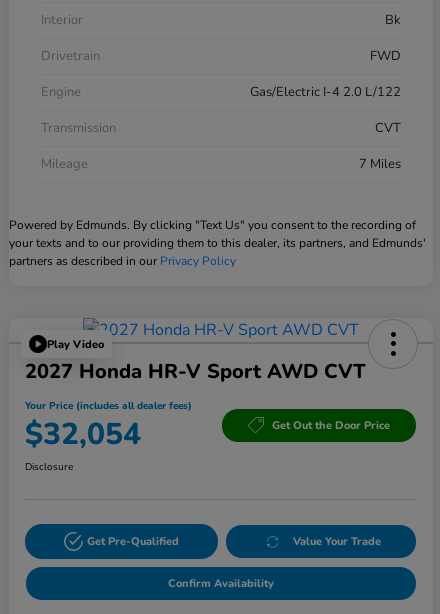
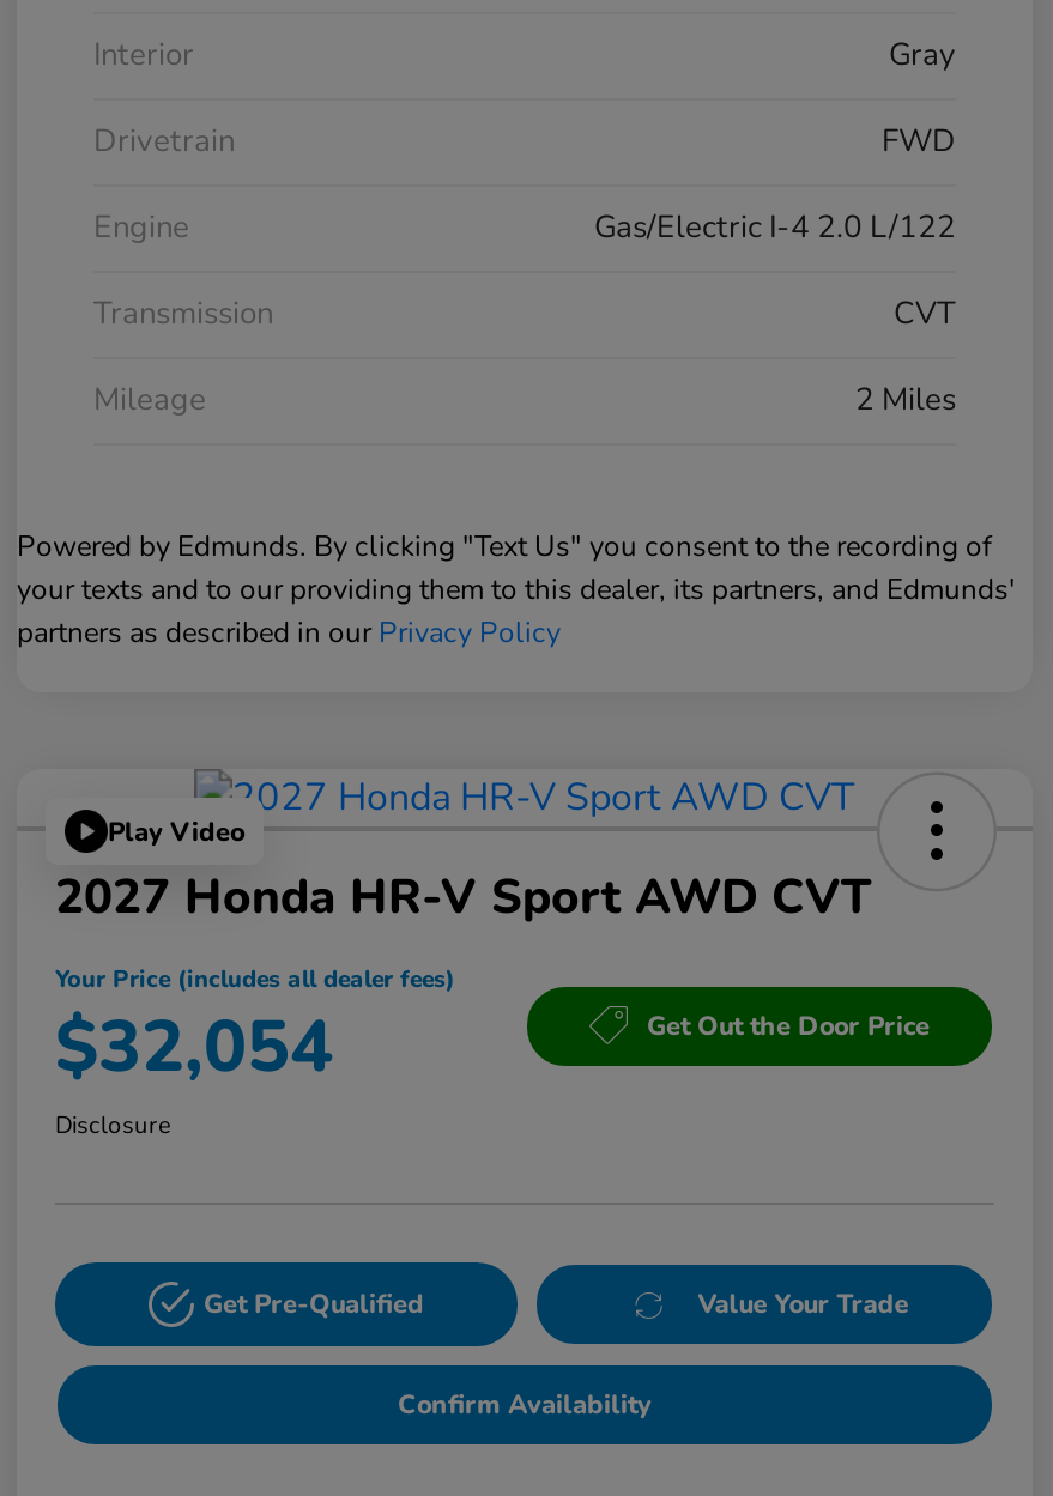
[385,11,401,29] Bk -> [889,34,956,77] Gray
[359,155,401,173] 7 Miles -> [855,379,956,422] 2 Miles

